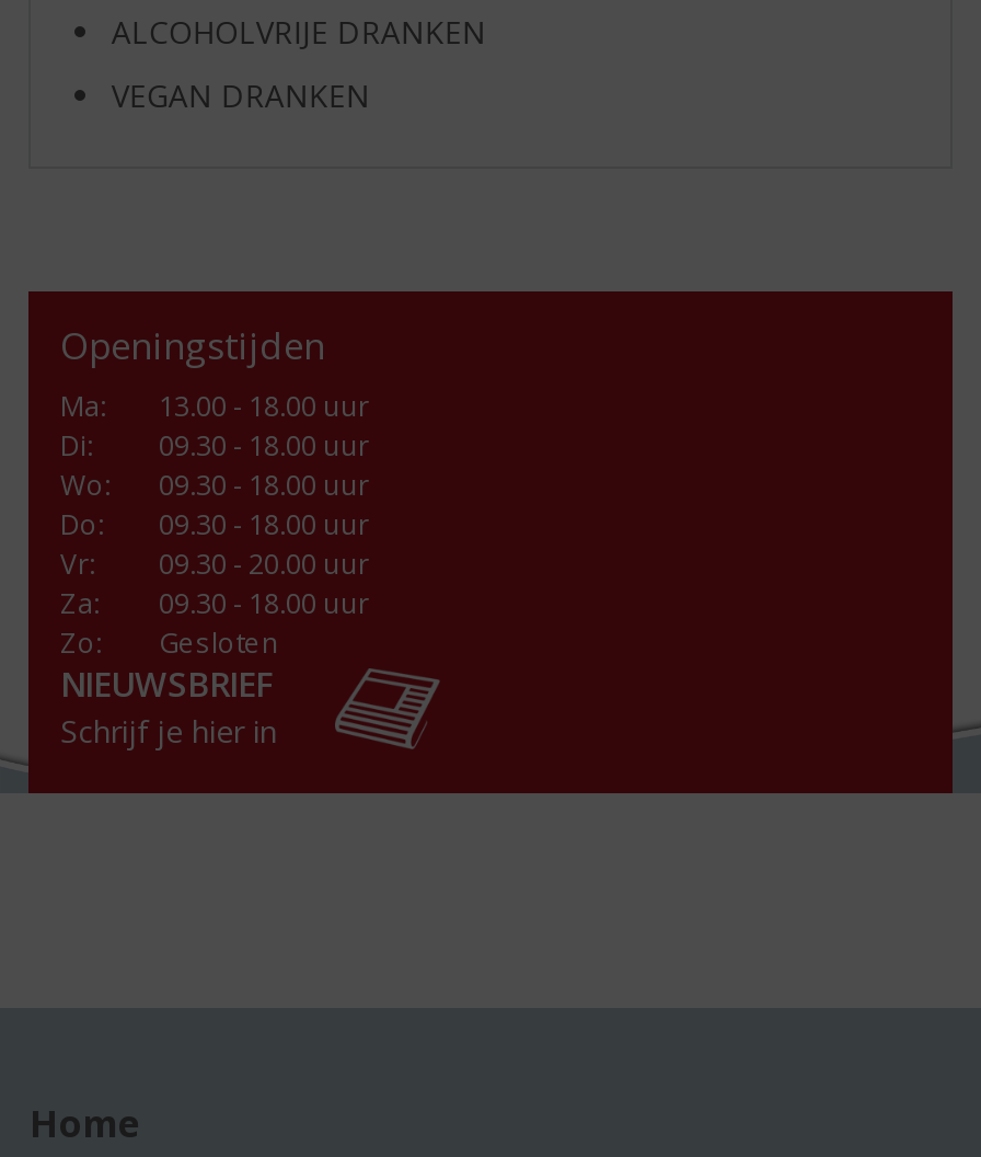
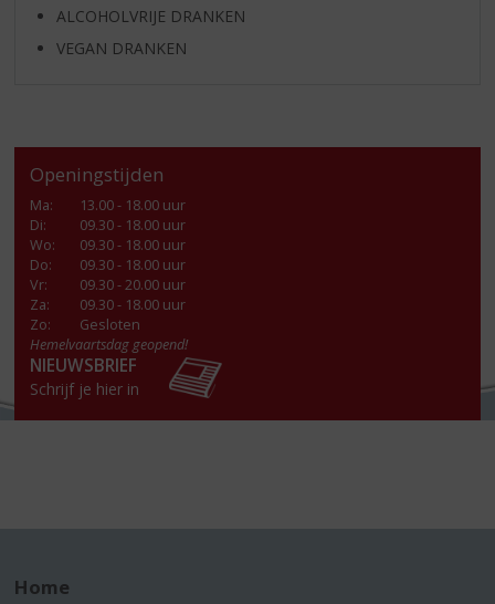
none -> [30,335,188,353] Hemelvaartsdag geopend!

